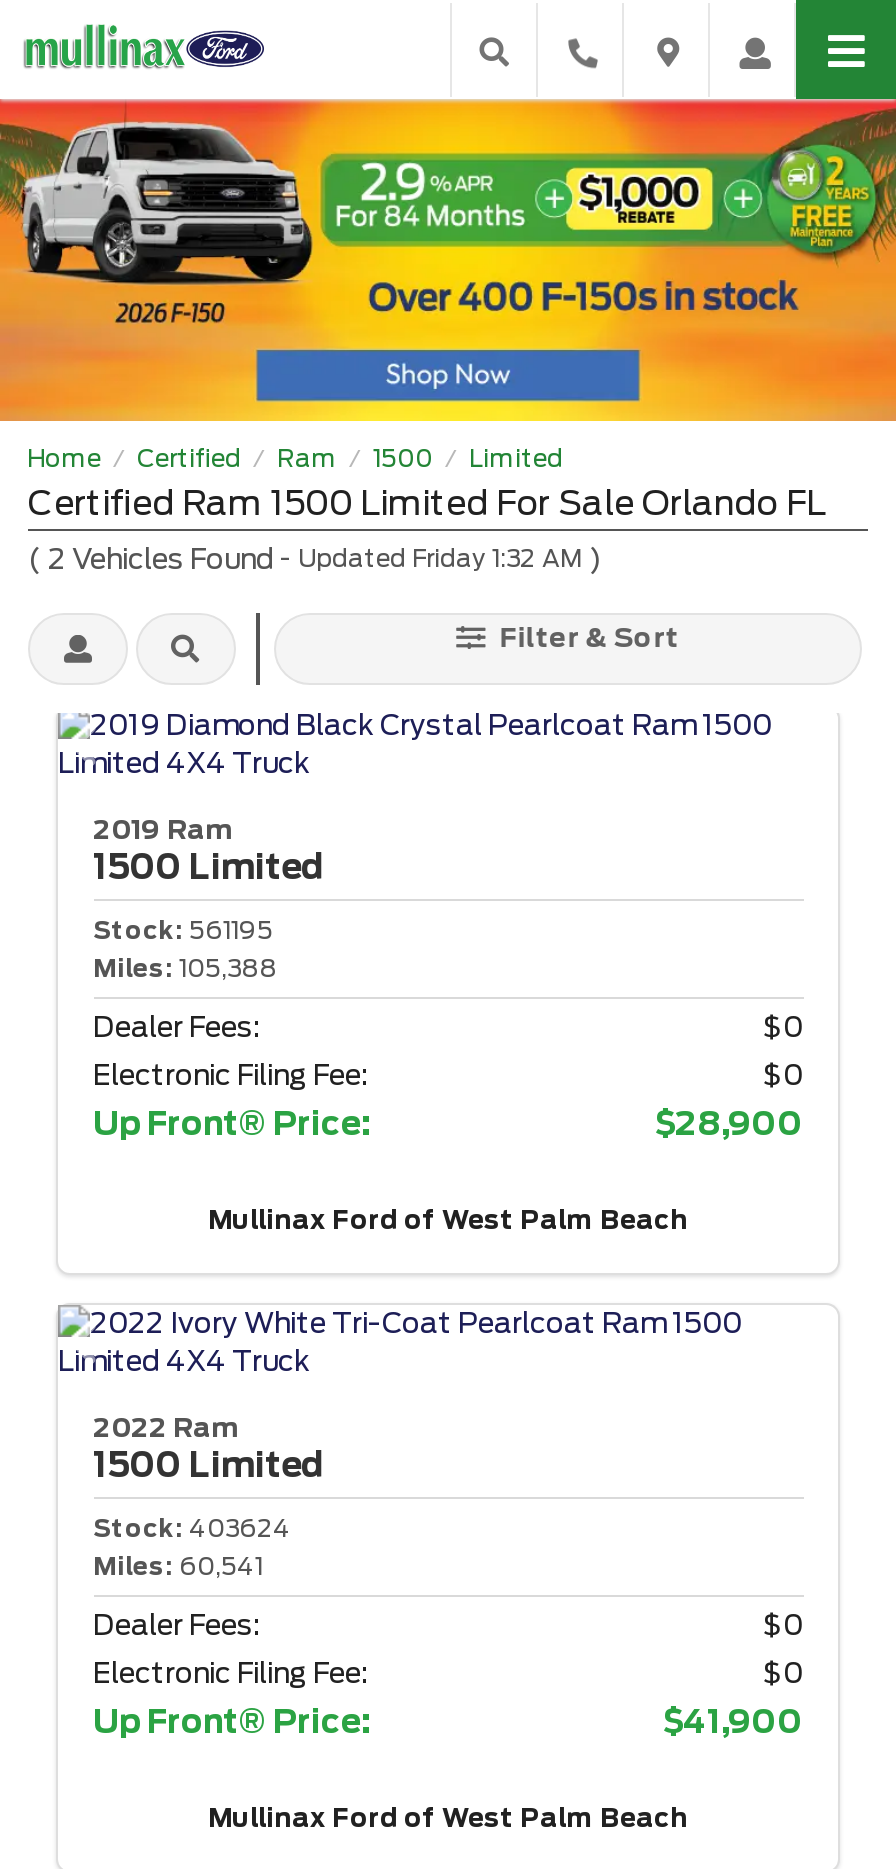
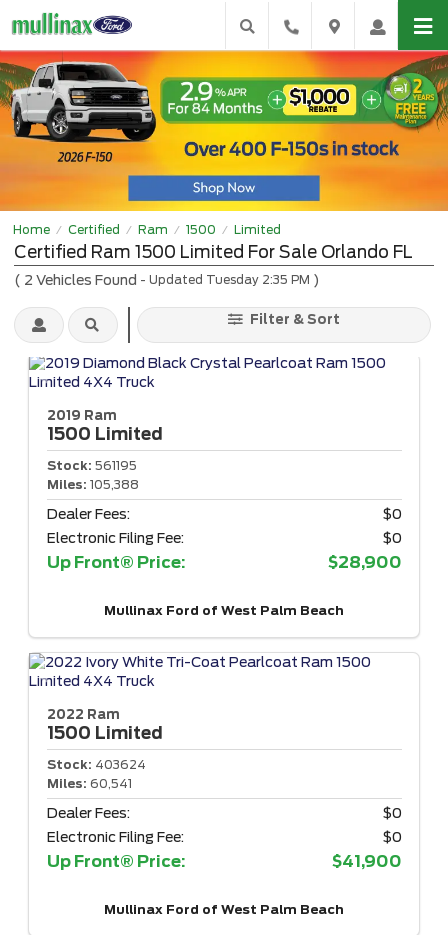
[28,542,602,574] (2 Vehicles Found - Updated Friday 1:32 AM) -> [14,271,320,287] (2 Vehicles Found - Updated Tuesday 2:35 PM)

